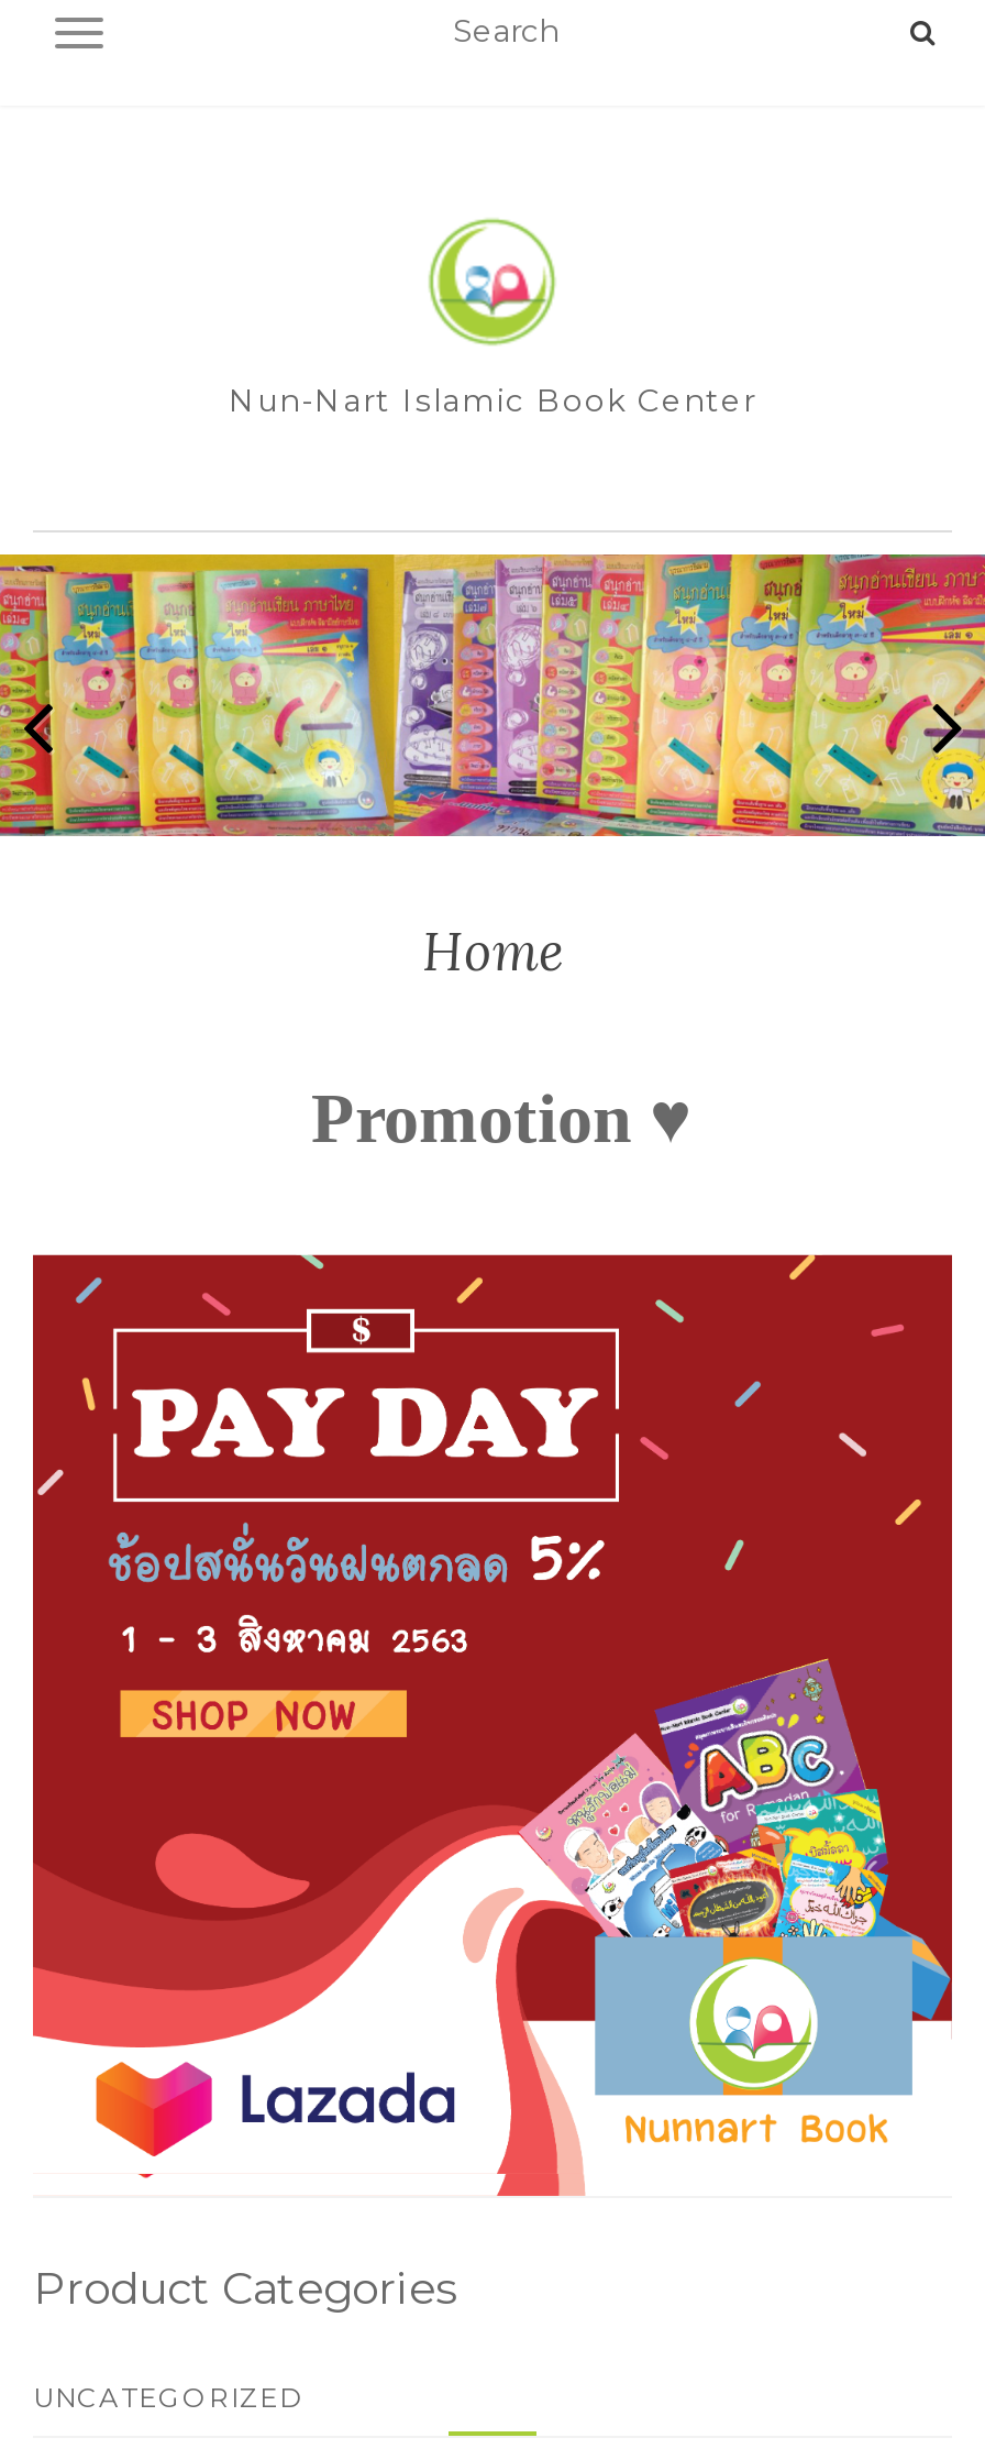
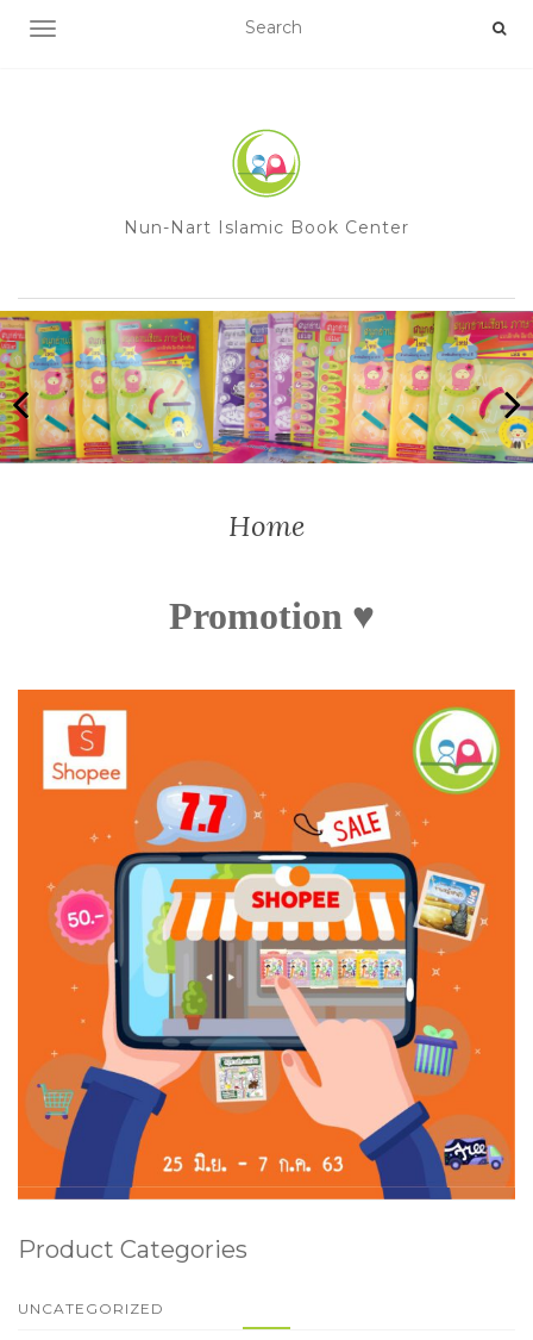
[33,1254,954,2196] [image] -> [17,688,516,1201] [image]

